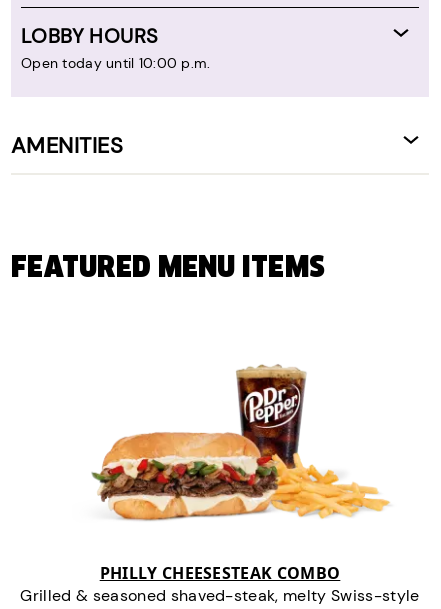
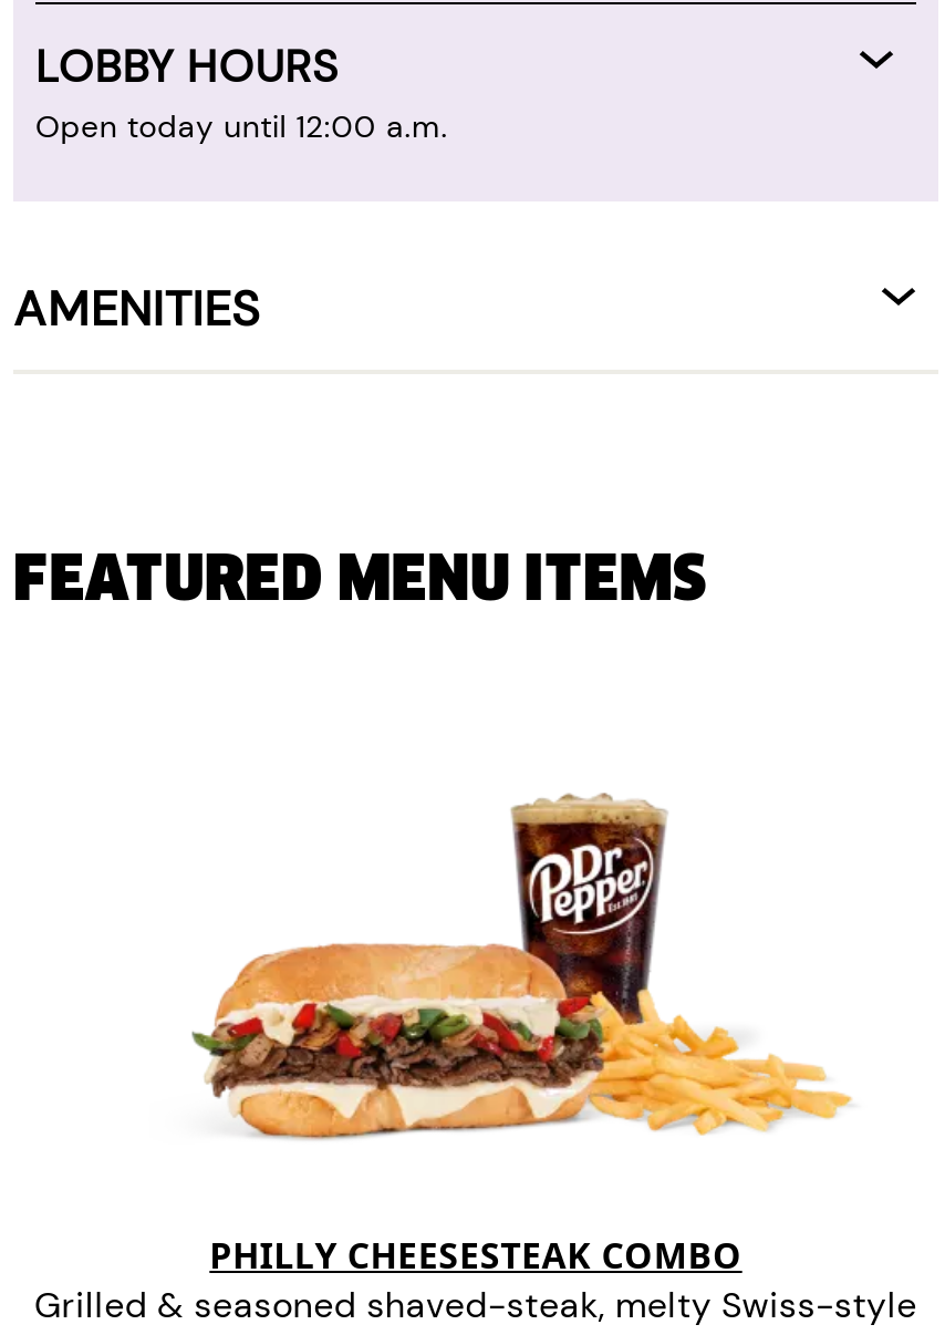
[21,54,211,72] Open today until 10:00 p.m. -> [35,106,448,146] Open today until 12:00 a.m.

